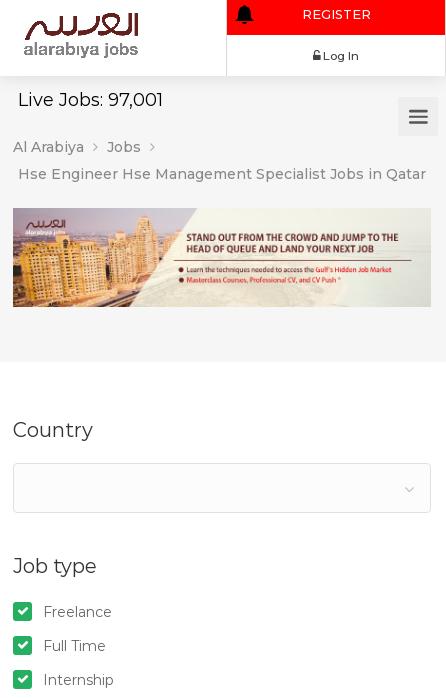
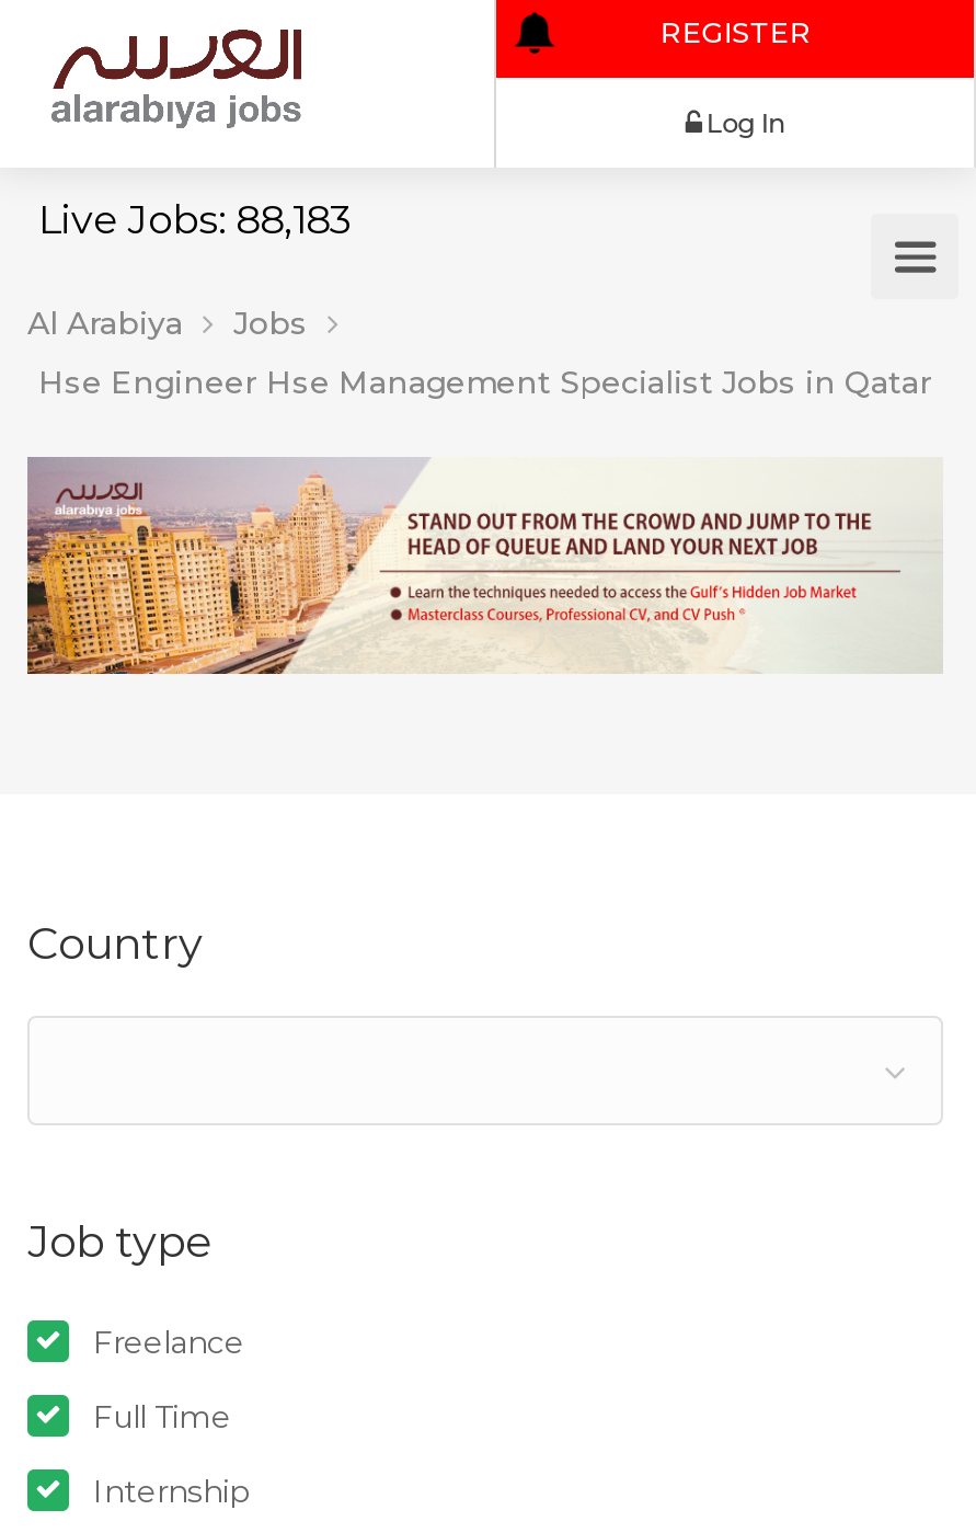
[18,89,163,111] Live Jobs: 97,001 -> [38,196,354,244] Live Jobs: 88,183

